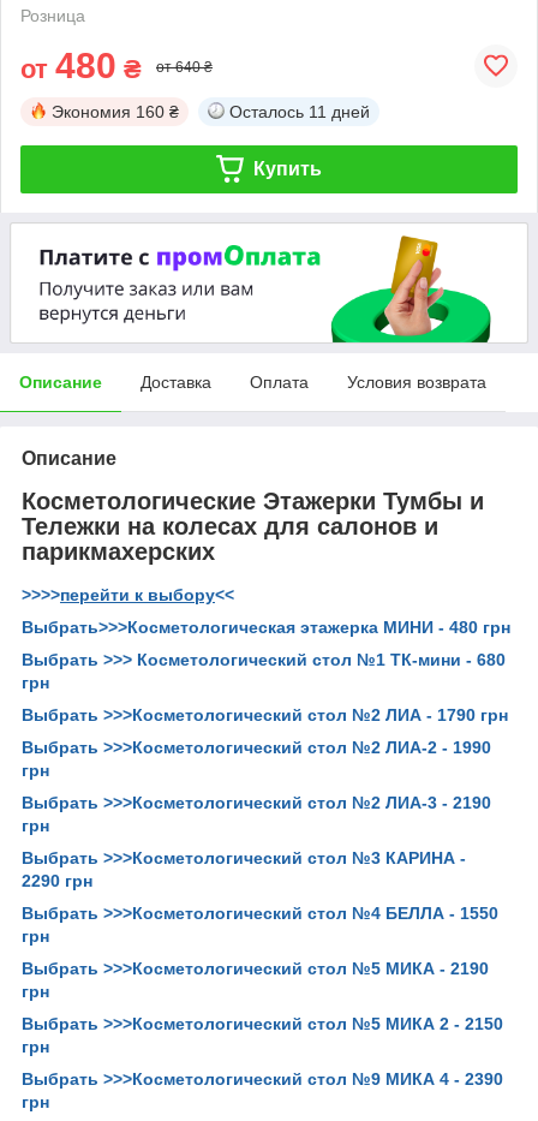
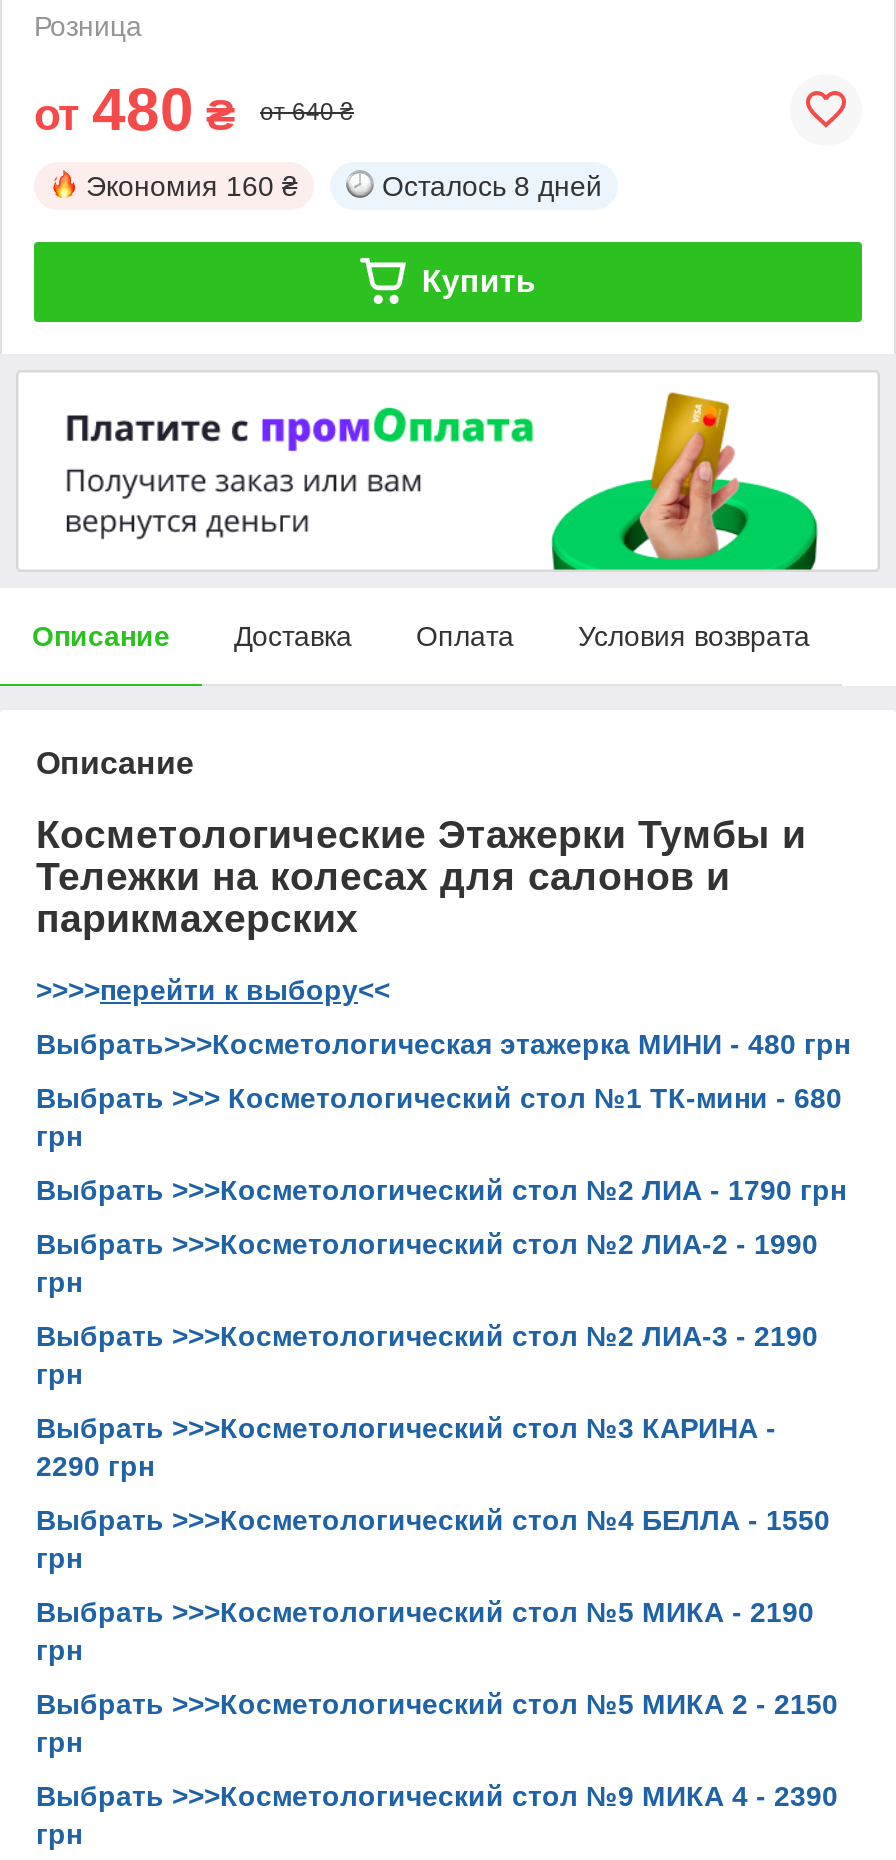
[229,102,370,121] Осталось 11 дней -> [382,170,602,202] Осталось 8 дней

